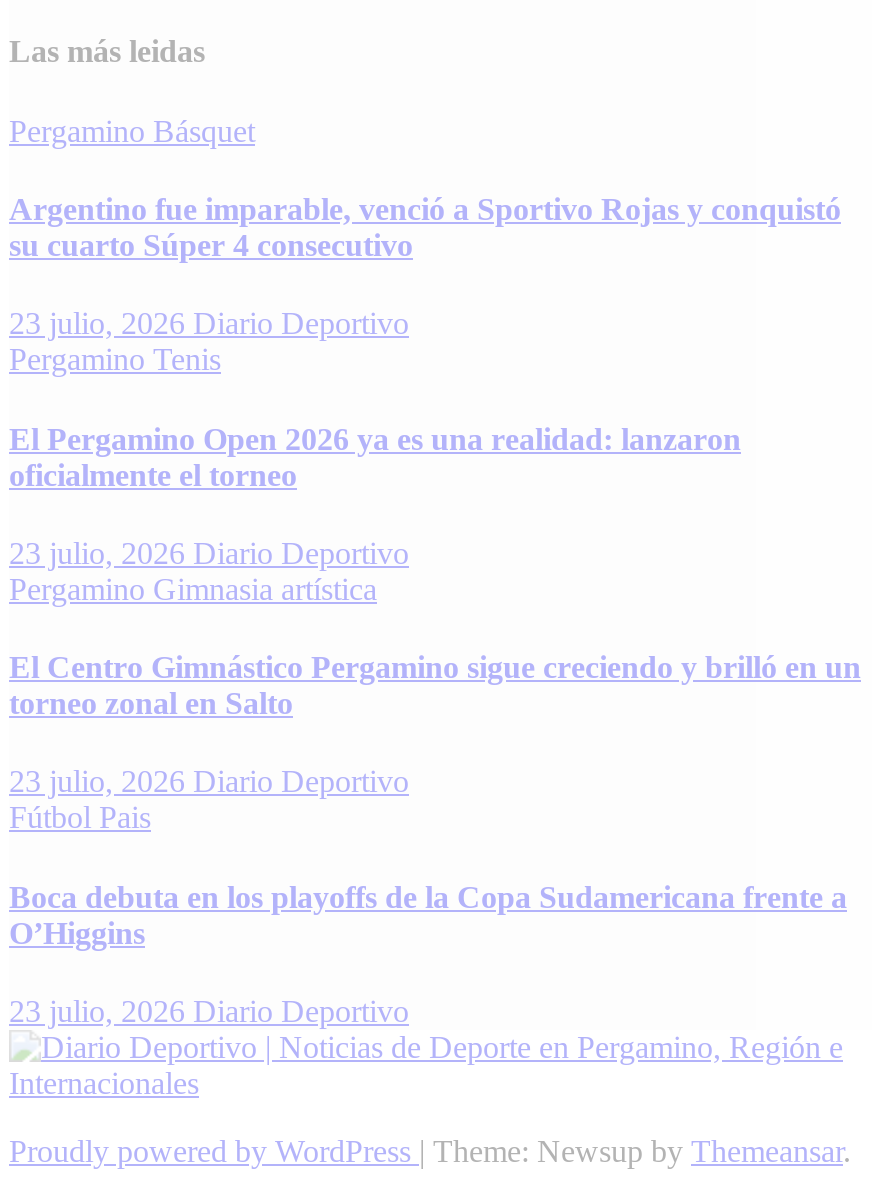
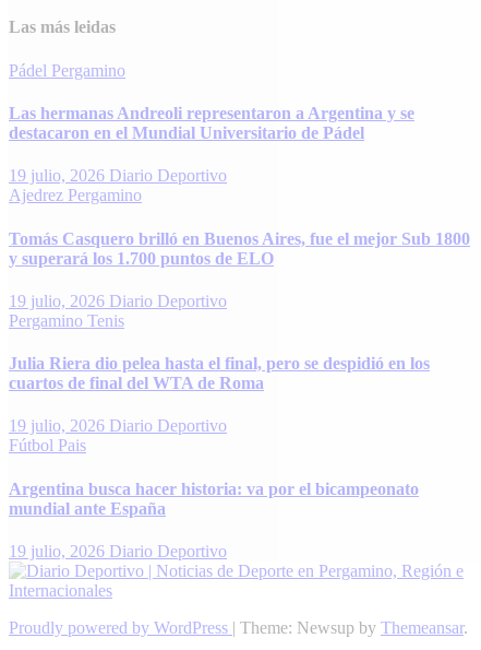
[9,114,841,341] Pergamino Básquet | Argentino fue imparable, venció a Sportivo Rojas y conquistó | su cuarto Súper 4 consecutivo | 23 julio, 2026 Diario Deportivo -> [9,61,470,310] Pádel Pergamino | Las hermanas Andreoli representaron a Argentina y se | destacaron en el Mundial Universitario de Pádel | 19 julio, 2026 Diario Deportivo | Ajedrez Pergamino | Tomás Casquero brilló en Buenos Aires, fue el mejor Sub 1800 | y superará los 1.700 puntos de ELO | 19 julio, 2026 Diario Deportivo
moved [9,343,221,377] -> [9,311,124,330]: Pergamino Tenis
[9,421,861,799] El Pergamino Open 2026 ya es una realidad: lanzaron | oficialmente el torneo | 23 julio, 2026 Diario Deportivo | Pergamino Gimnasia artística | El Centro Gimnástico Pergamino sigue creciendo y brilló en un | torneo zonal en Salto | 23 julio, 2026 Diario Deportivo -> [9,354,430,435] Julia Riera dio pelea hasta el final, pero se despidió en los | cuartos de final del WTA de Roma | 19 julio, 2026 Diario Deportivo
[9,879,847,949] Boca debuta en los playoffs de la Copa Sudamericana frente a | O’Higgins -> [9,479,419,517] Argentina busca hacer historia: va por el bicampeonato | mundial ante España
[9,994,409,1028] 23 julio, 2026 Diario Deportivo -> [9,542,227,560] 19 julio, 2026 Diario Deportivo

